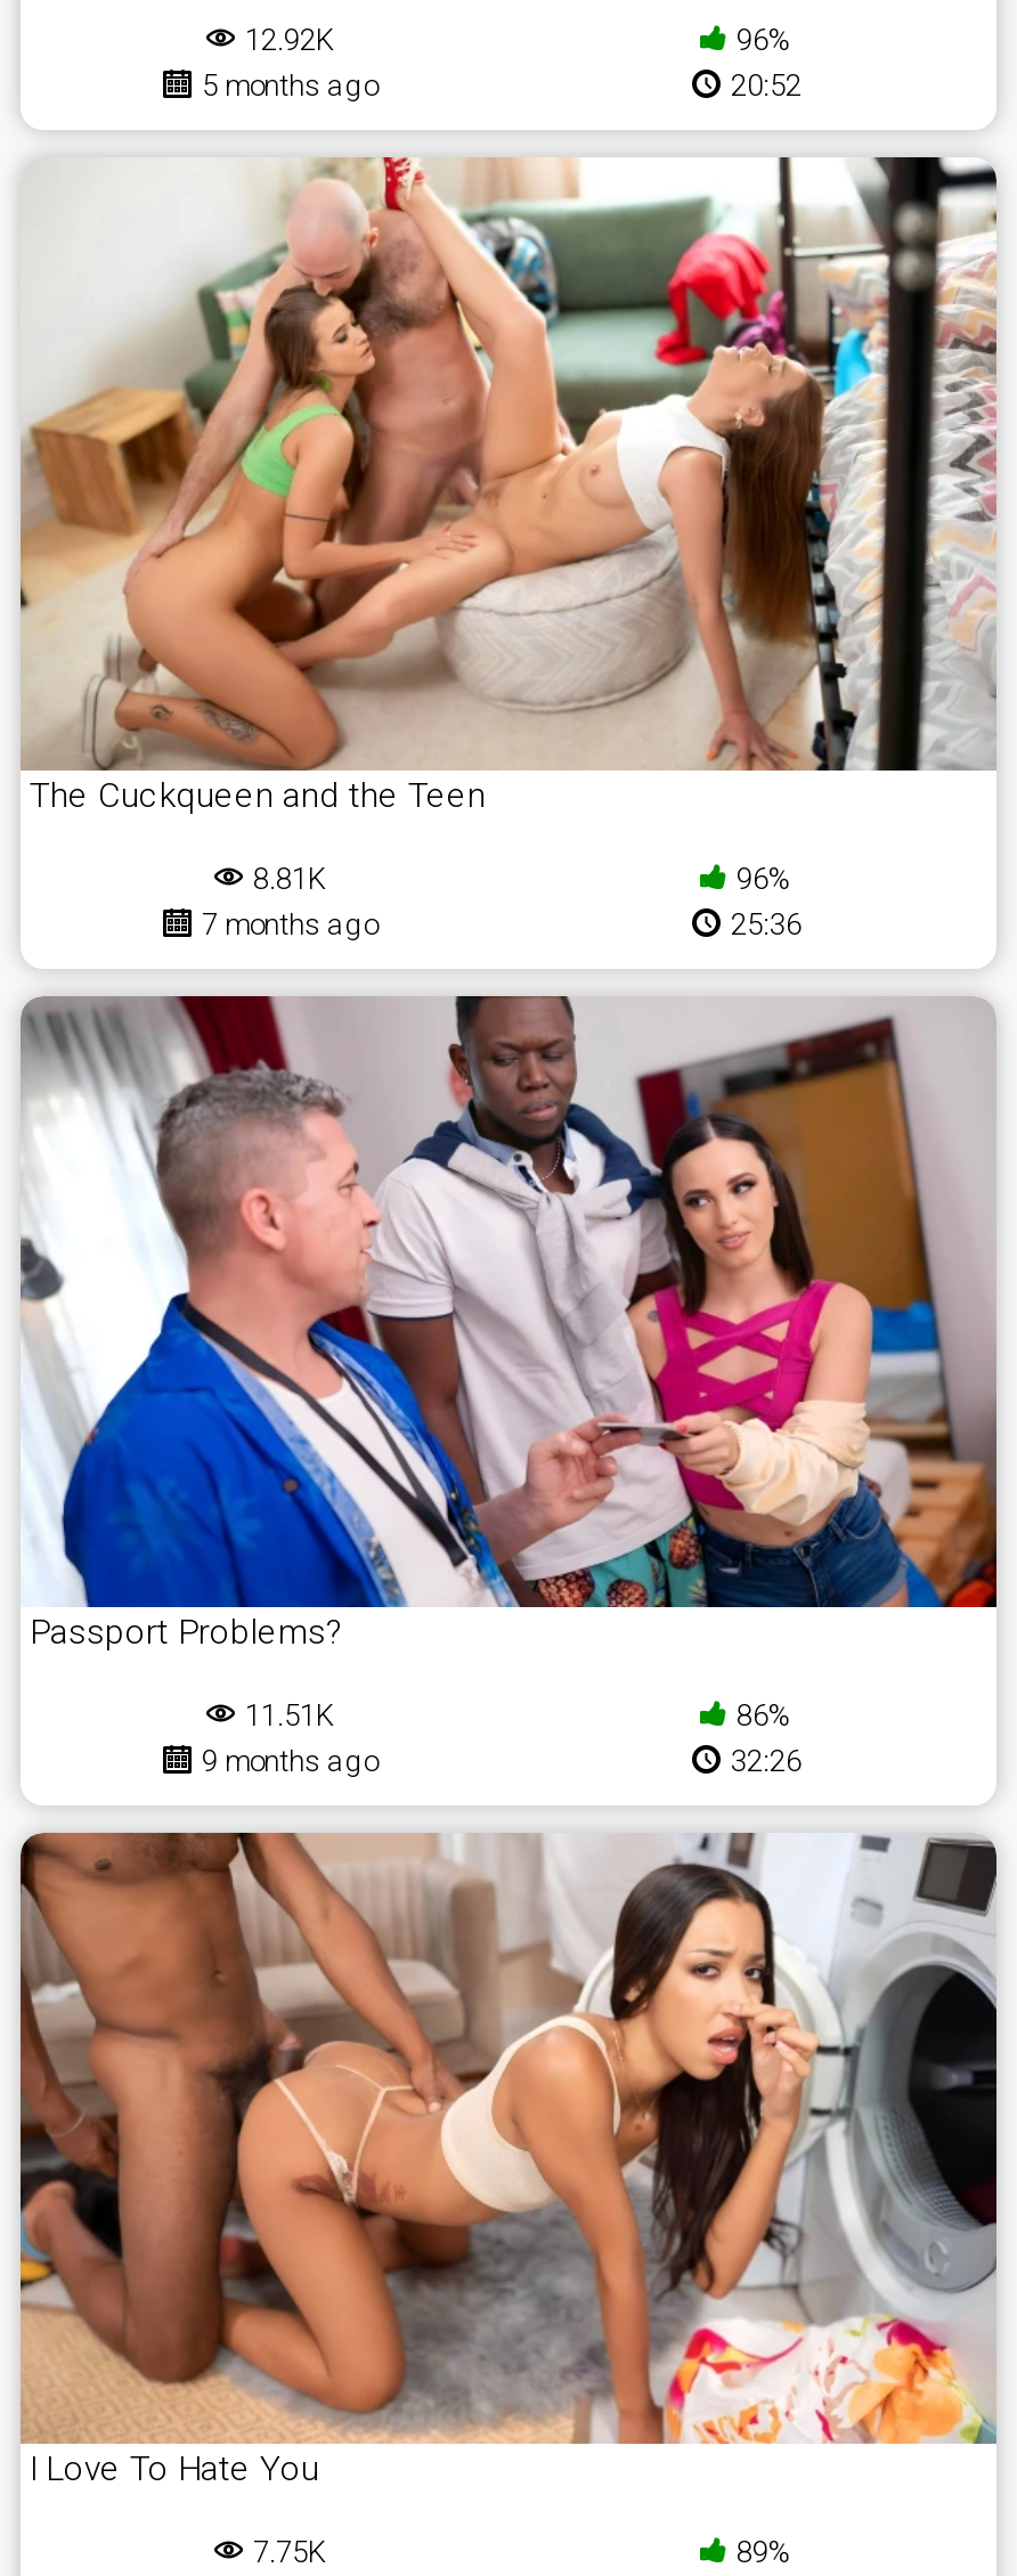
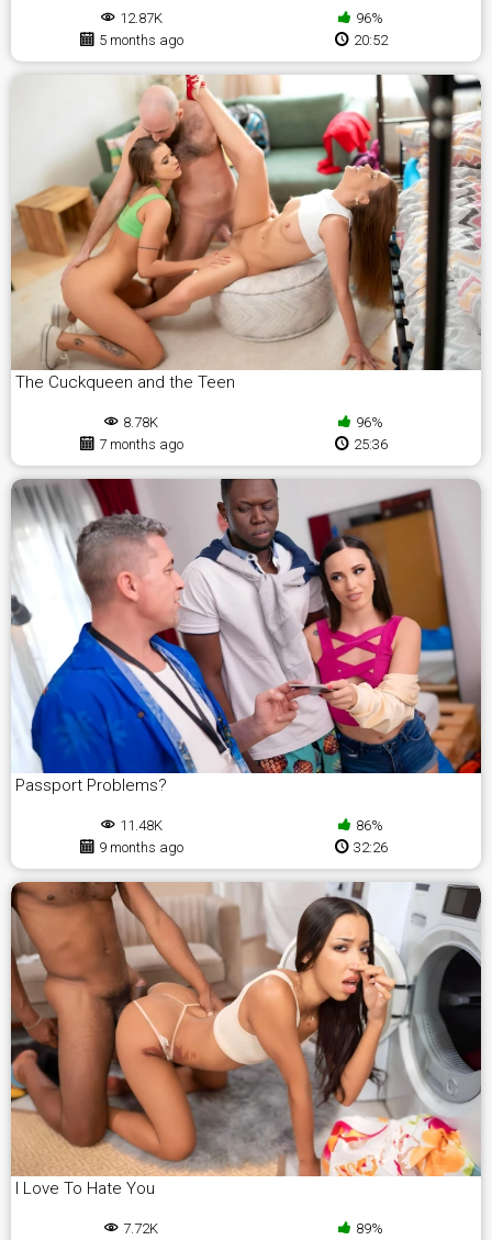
[245,23,334,58] 12.92K -> [119,10,162,27] 12.87K
[253,861,326,895] 8.81K -> [123,414,158,430] 8.78K
[245,1698,334,1733] 11.51K -> [119,817,162,834] 11.48K
[253,2536,326,2570] 7.75K -> [123,1221,158,1237] 7.72K

